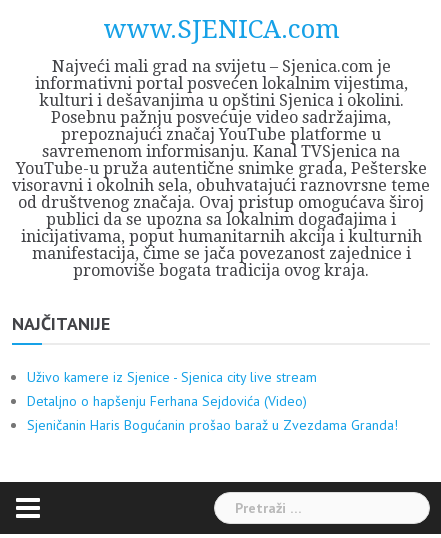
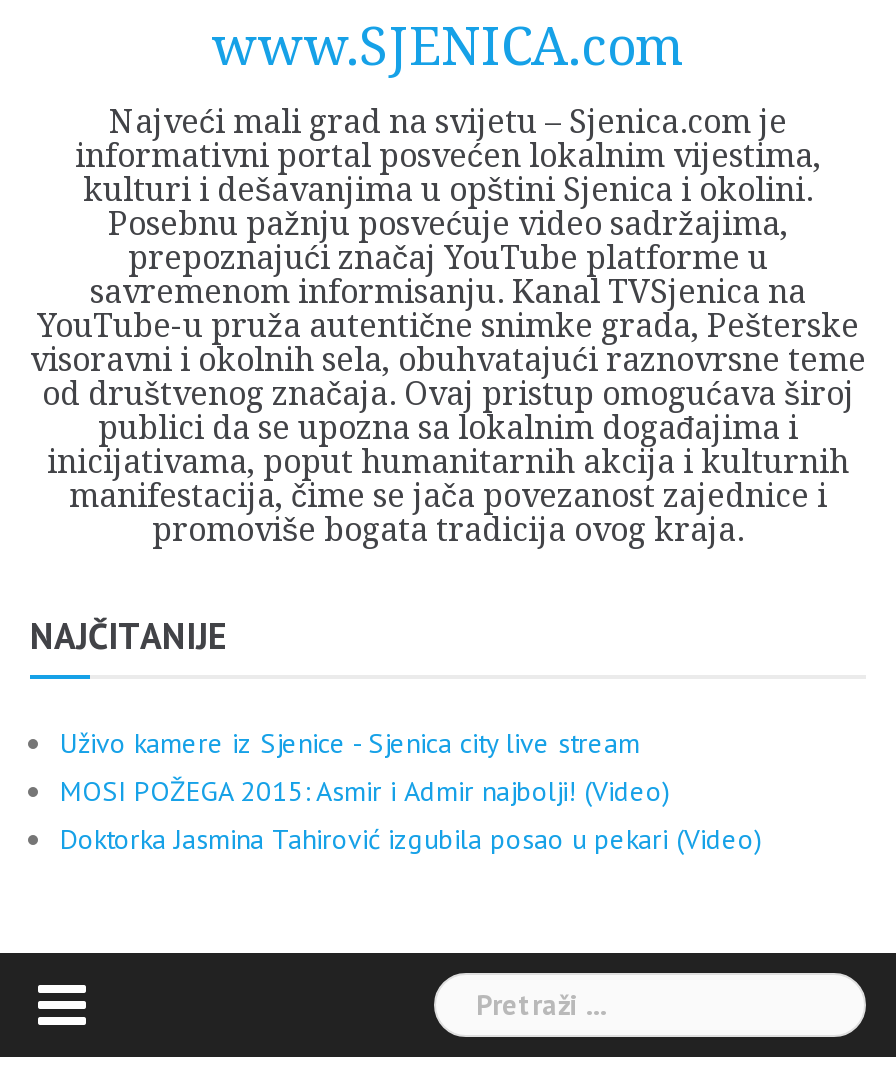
[27,392,398,434] Detaljno o hapšenju Ferhana Sejdovića (Video) | Sjeničanin Haris Bogućanin prošao baraž u Zvezdama Granda! -> [60,773,762,857] MOSI POŽEGA 2015: Asmir i Admir najbolji! (Video) | Doktorka Jasmina Tahirović izgubila posao u pekari (Video)

